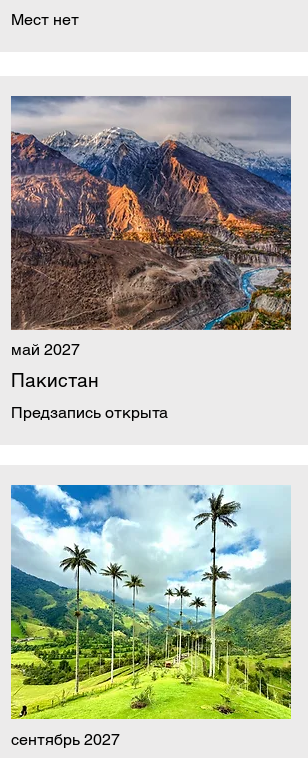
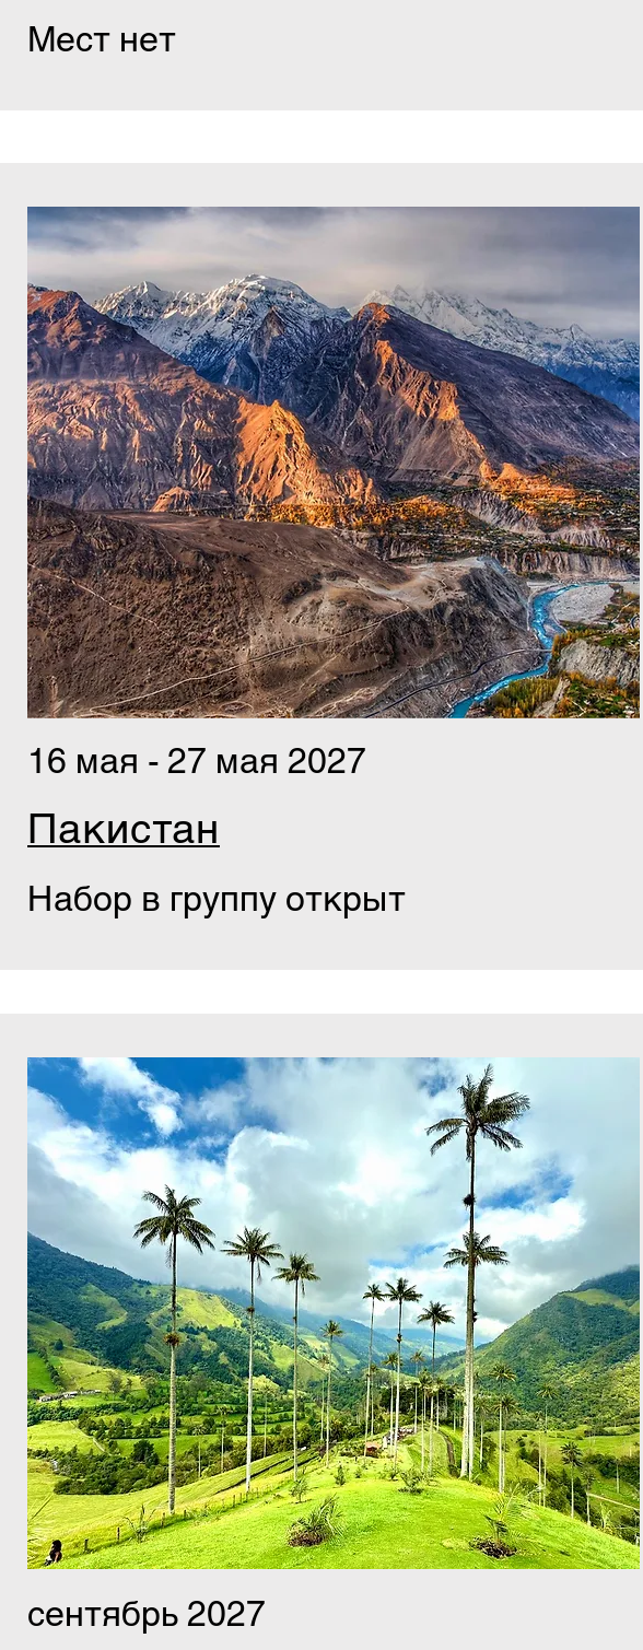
[11,340,80,359] май 2027 -> [27,740,366,782] 16 мая - 27 мая 2027
[11,403,168,422] Предзапись открыта -> [27,878,406,920] Набор в группу открыт

